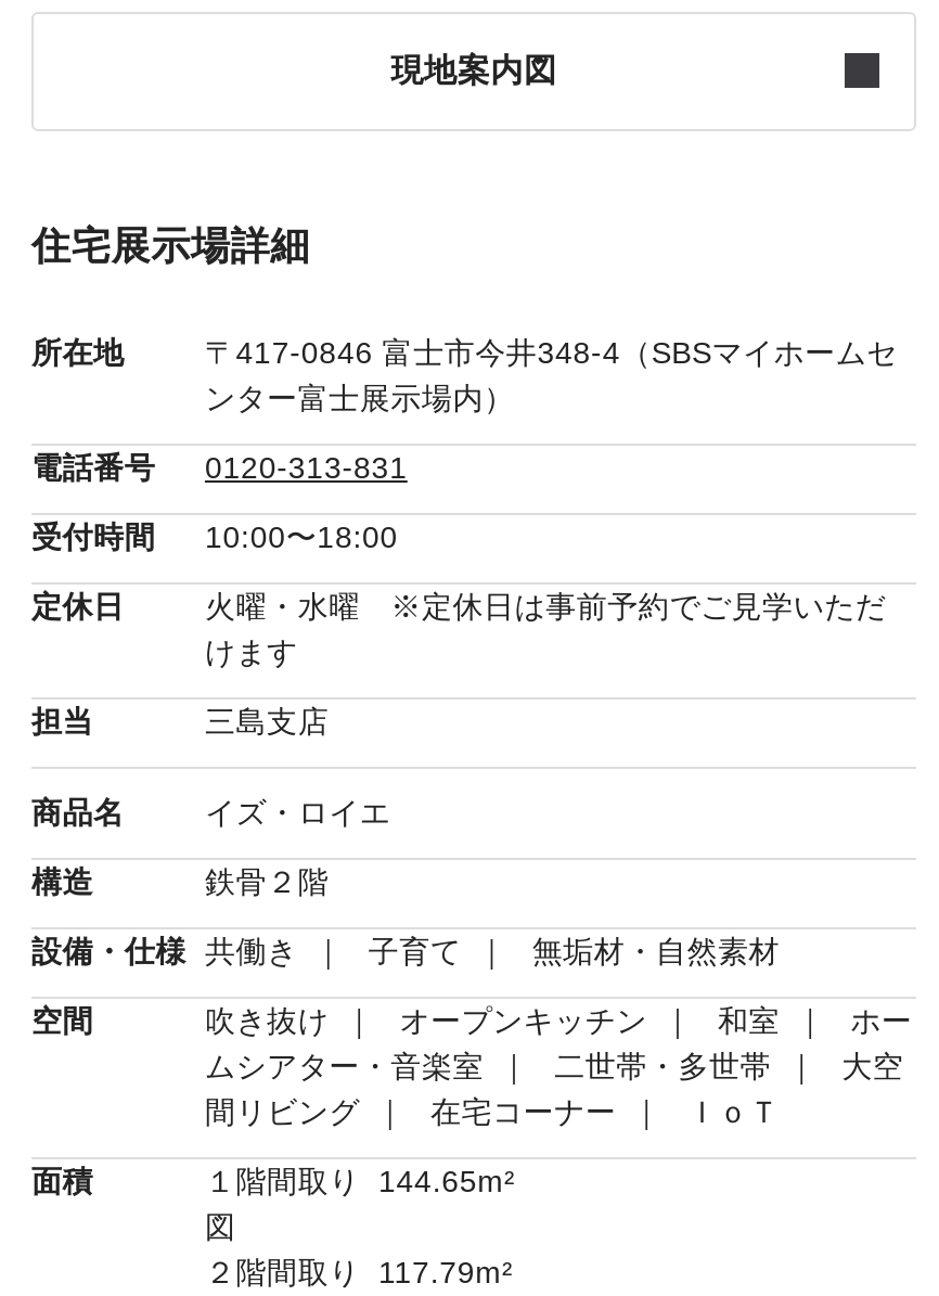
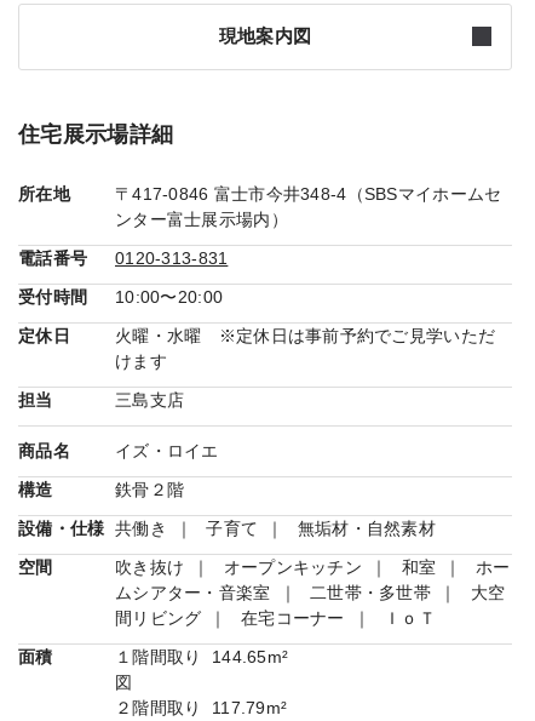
[31,519,398,553] 受付時間 10:00〜18:00 -> [18,287,223,306] 受付時間 10:00〜20:00

